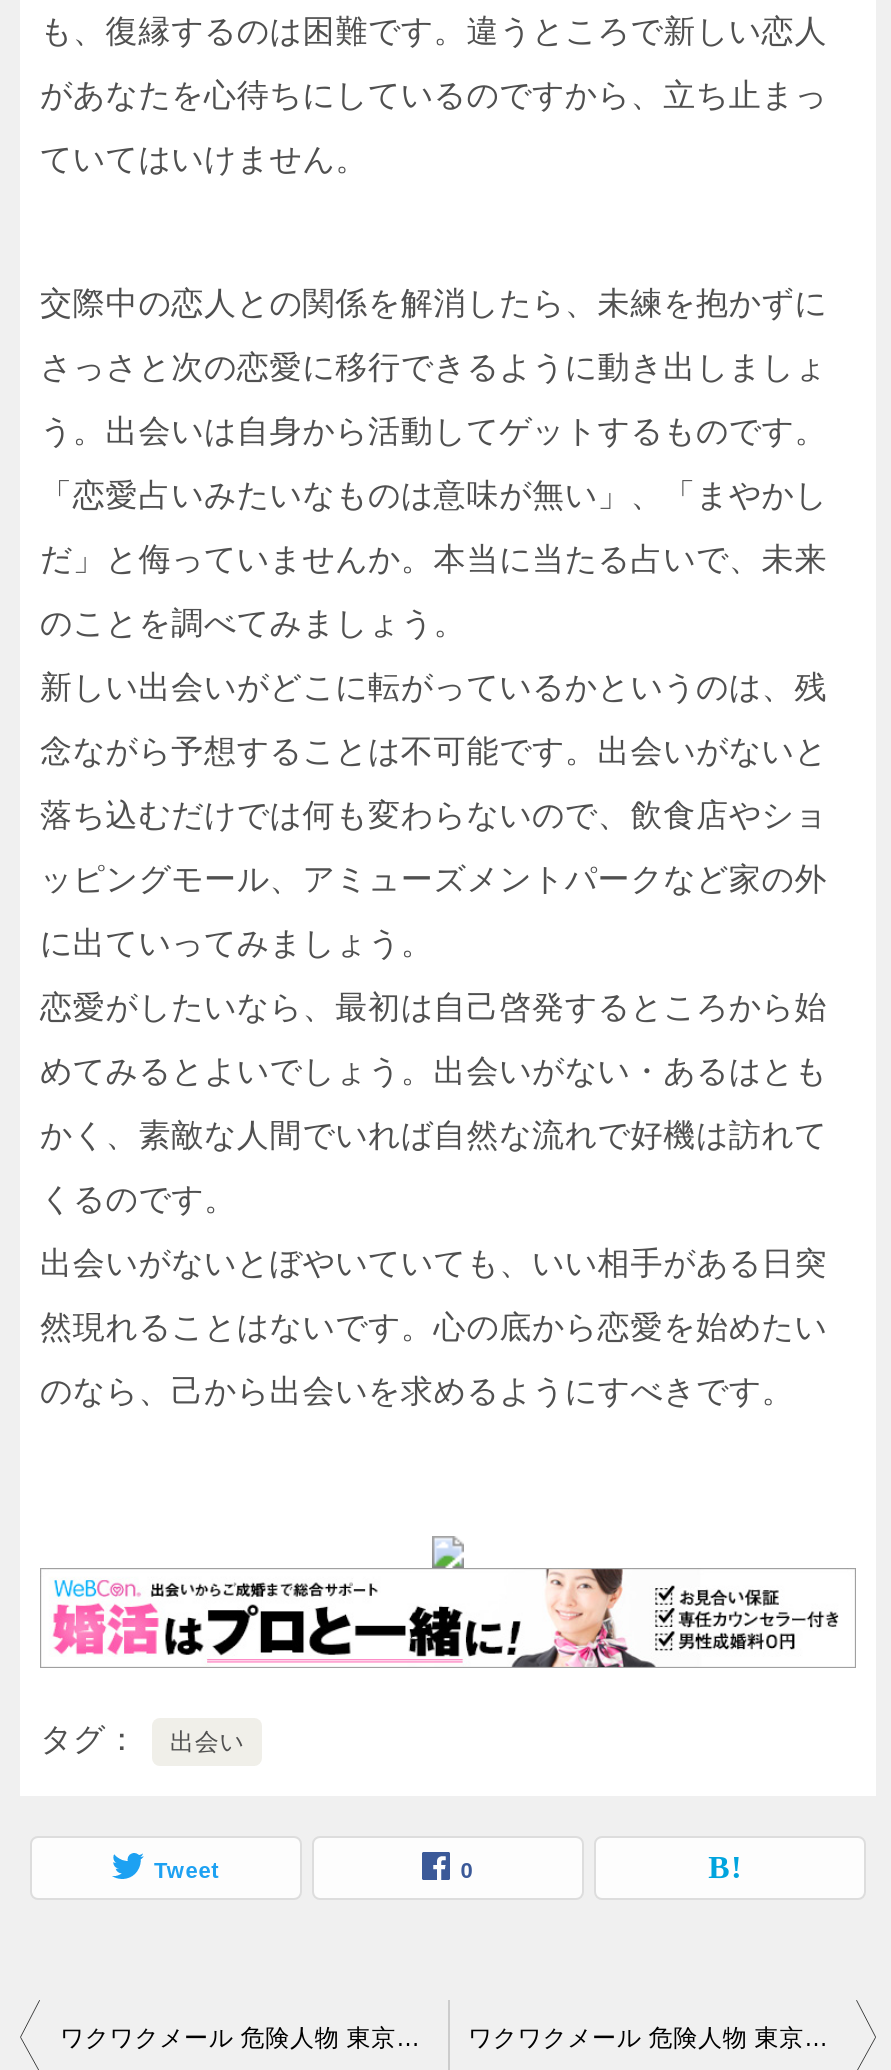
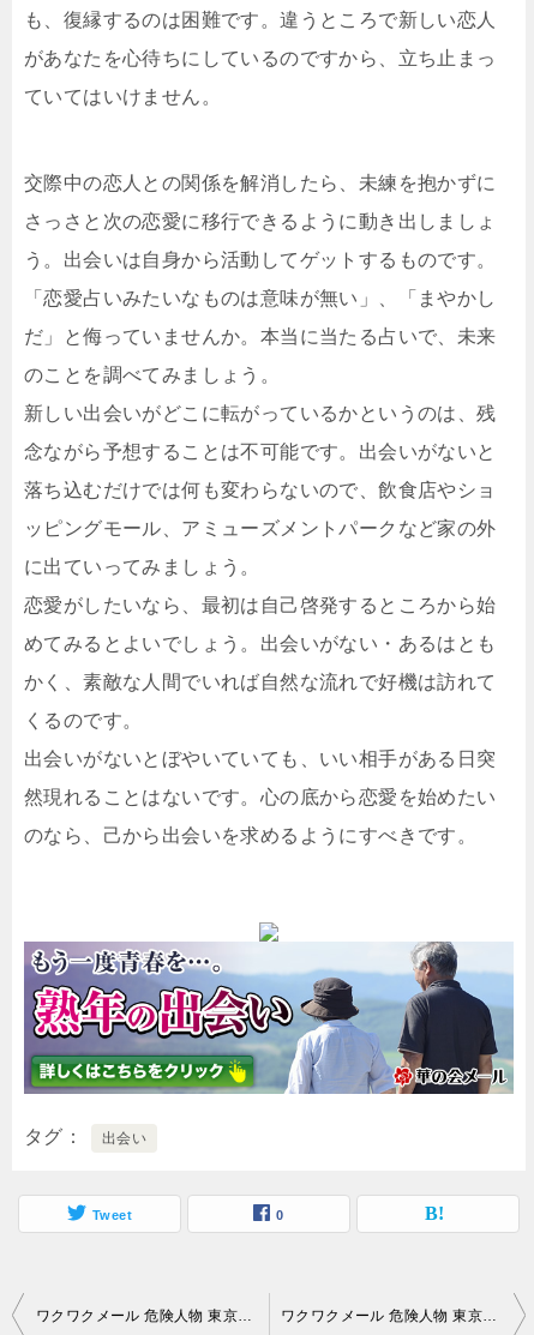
[40,1566,854,1670] [image] -> [23,942,515,1095] [image]

